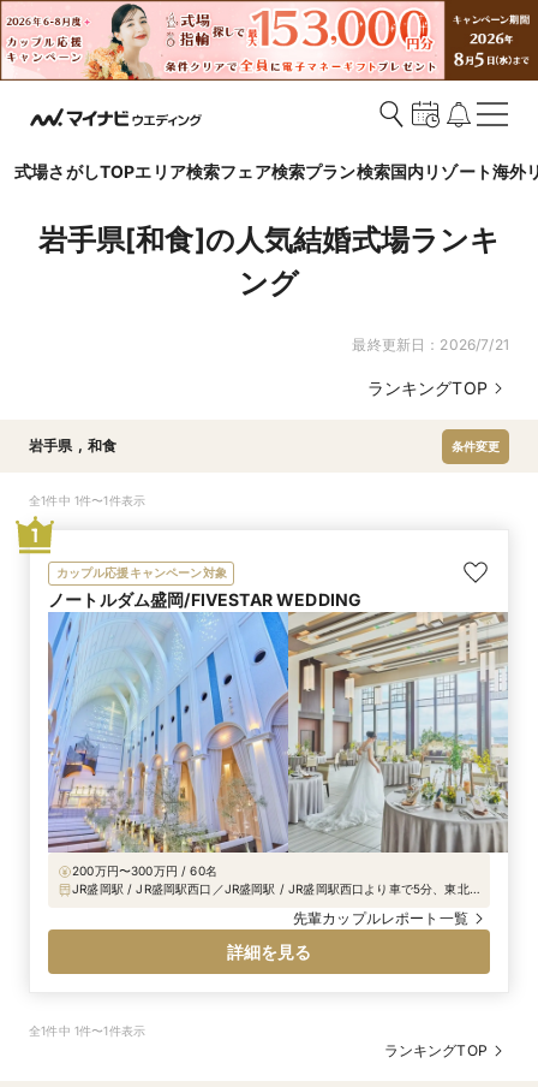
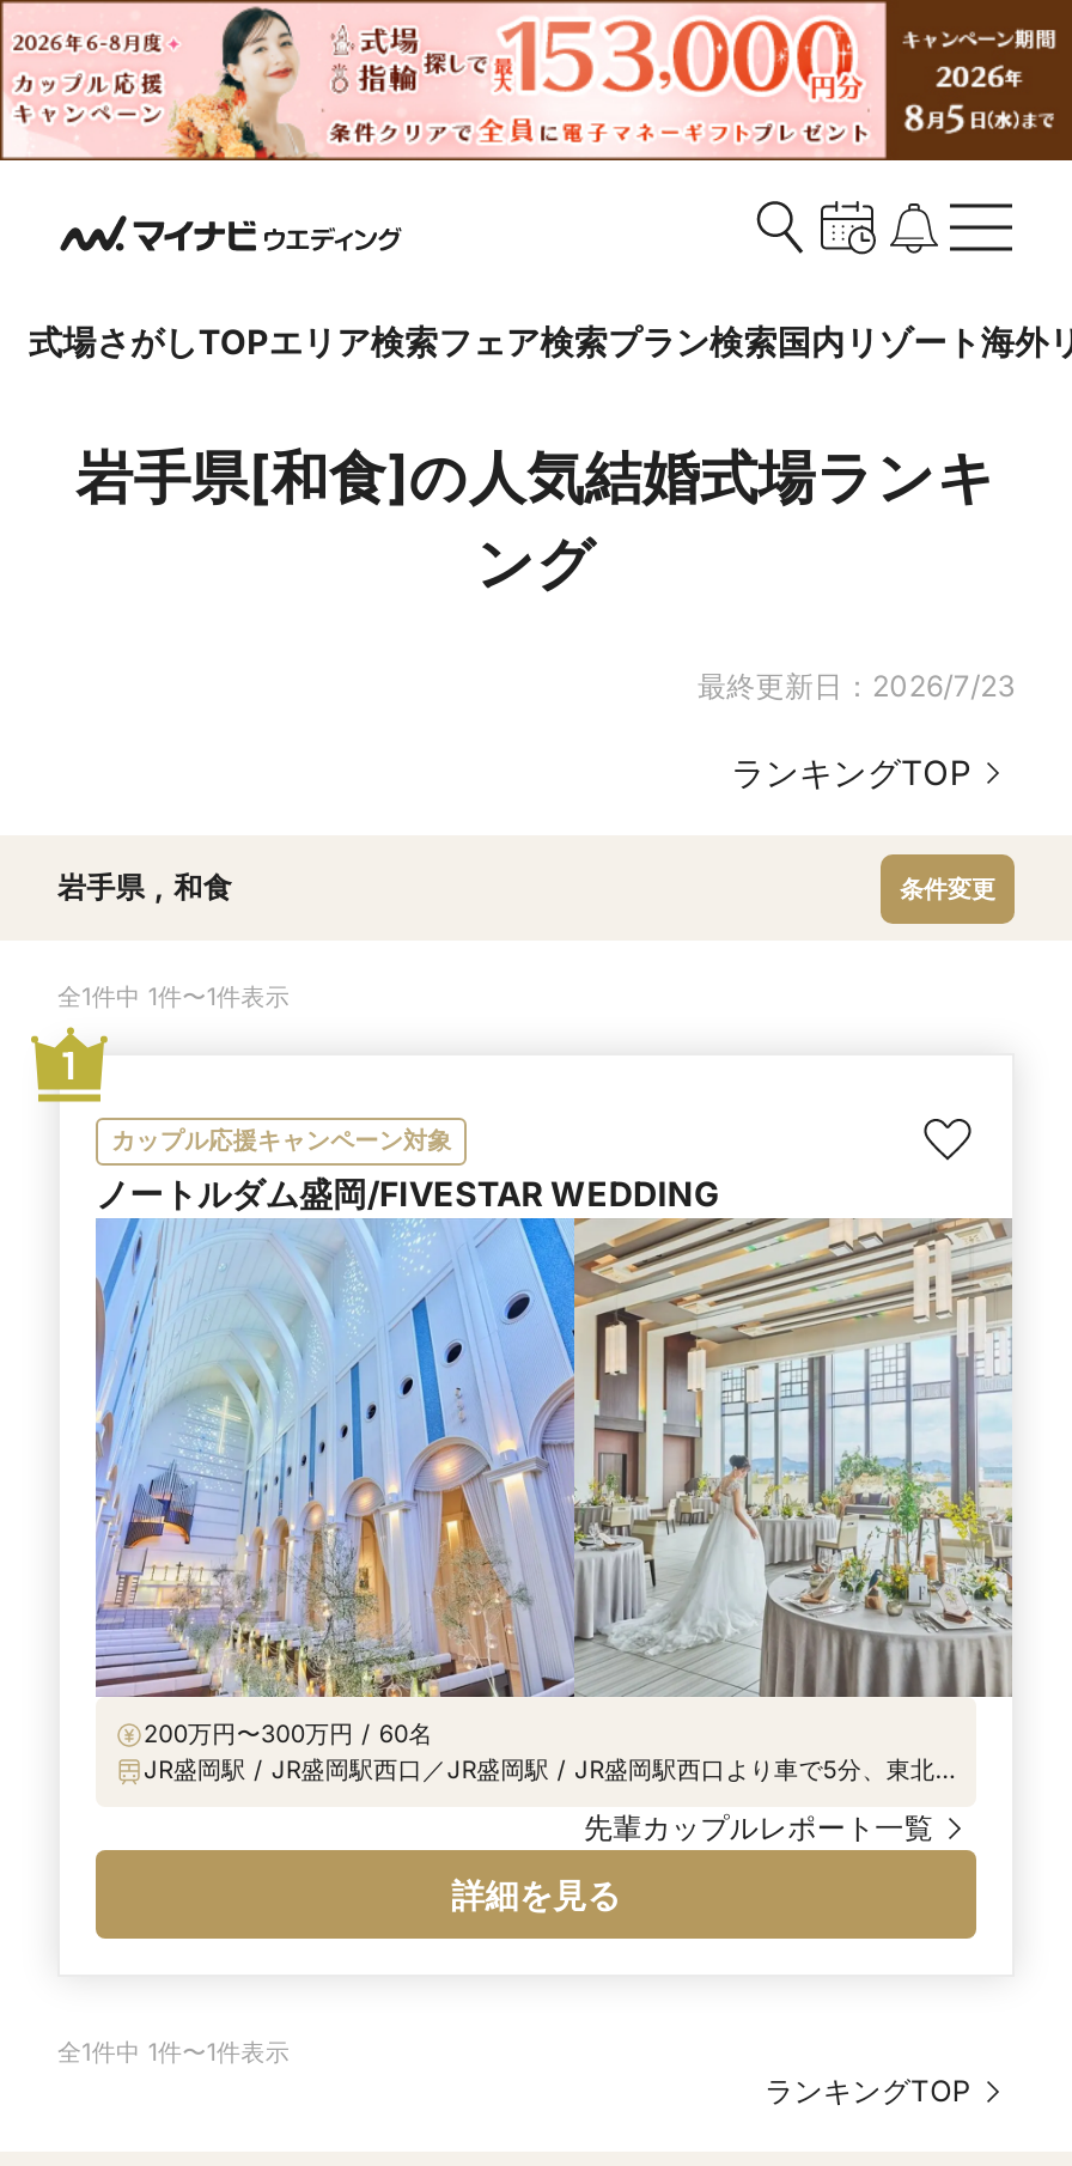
[352,336,509,354] 最終更新日：2026/7/21 -> [698,668,1015,704] 最終更新日：2026/7/23

